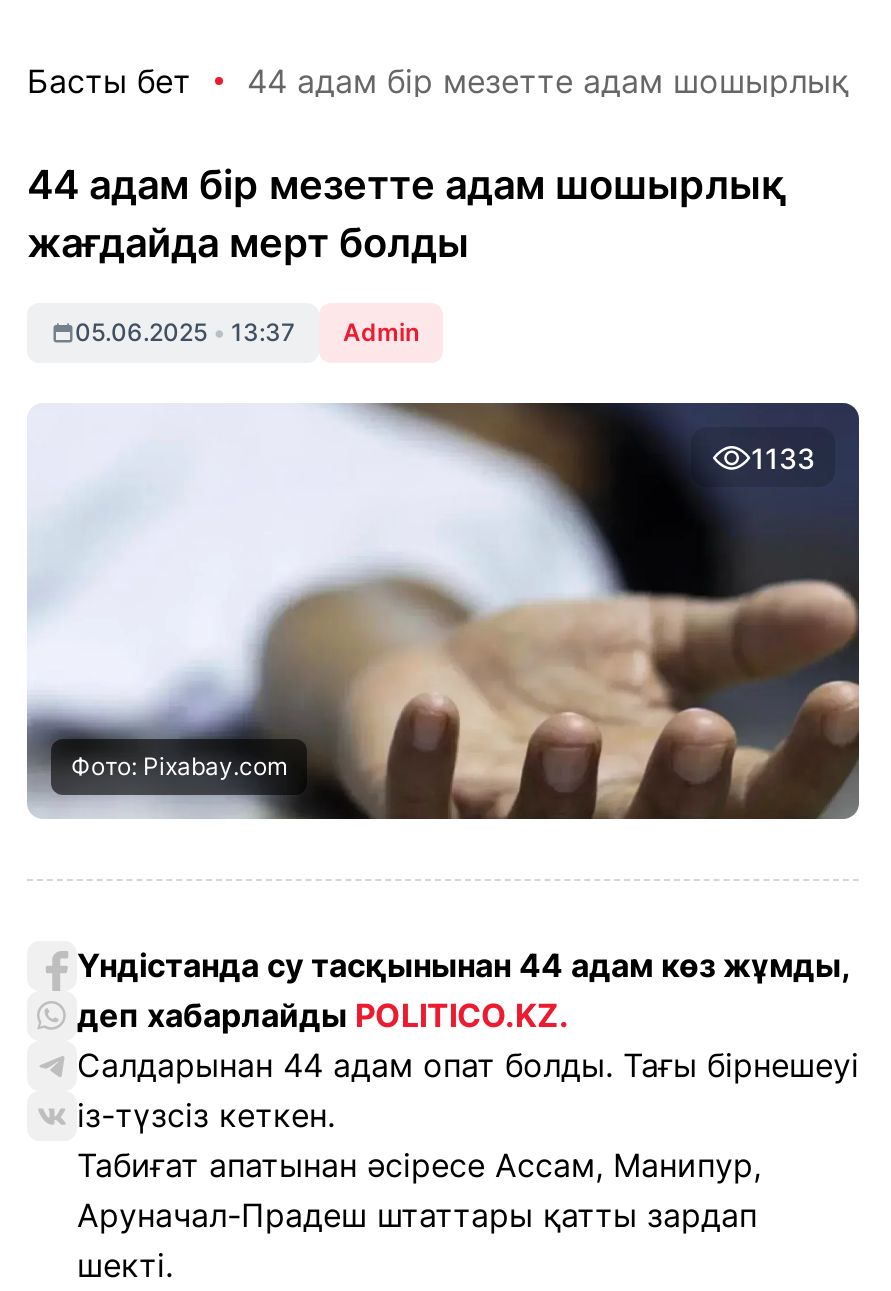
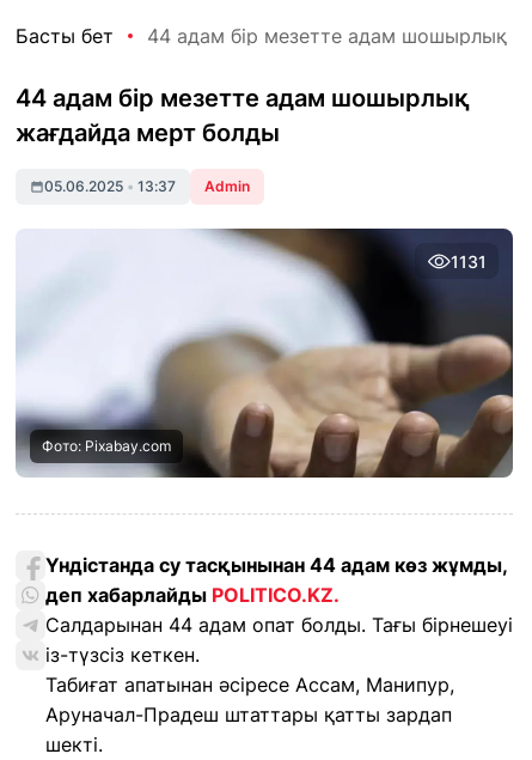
[751,440,815,474] 1133 -> [451,251,487,271] 1131

